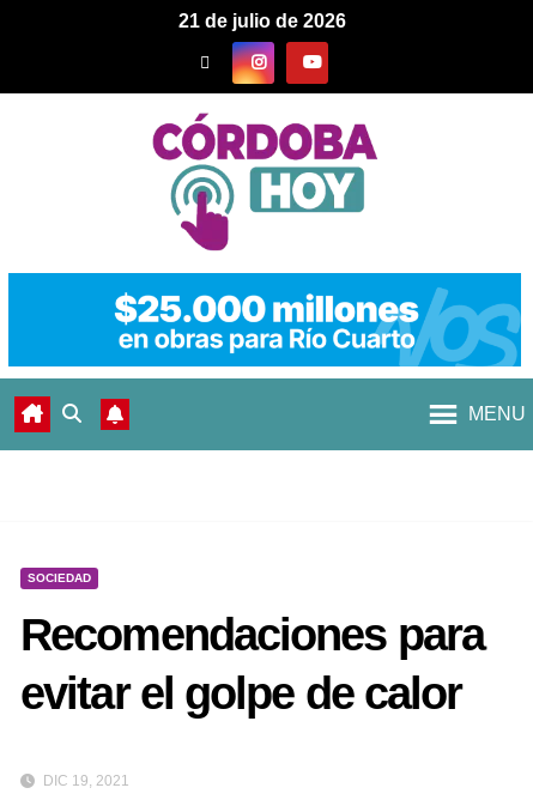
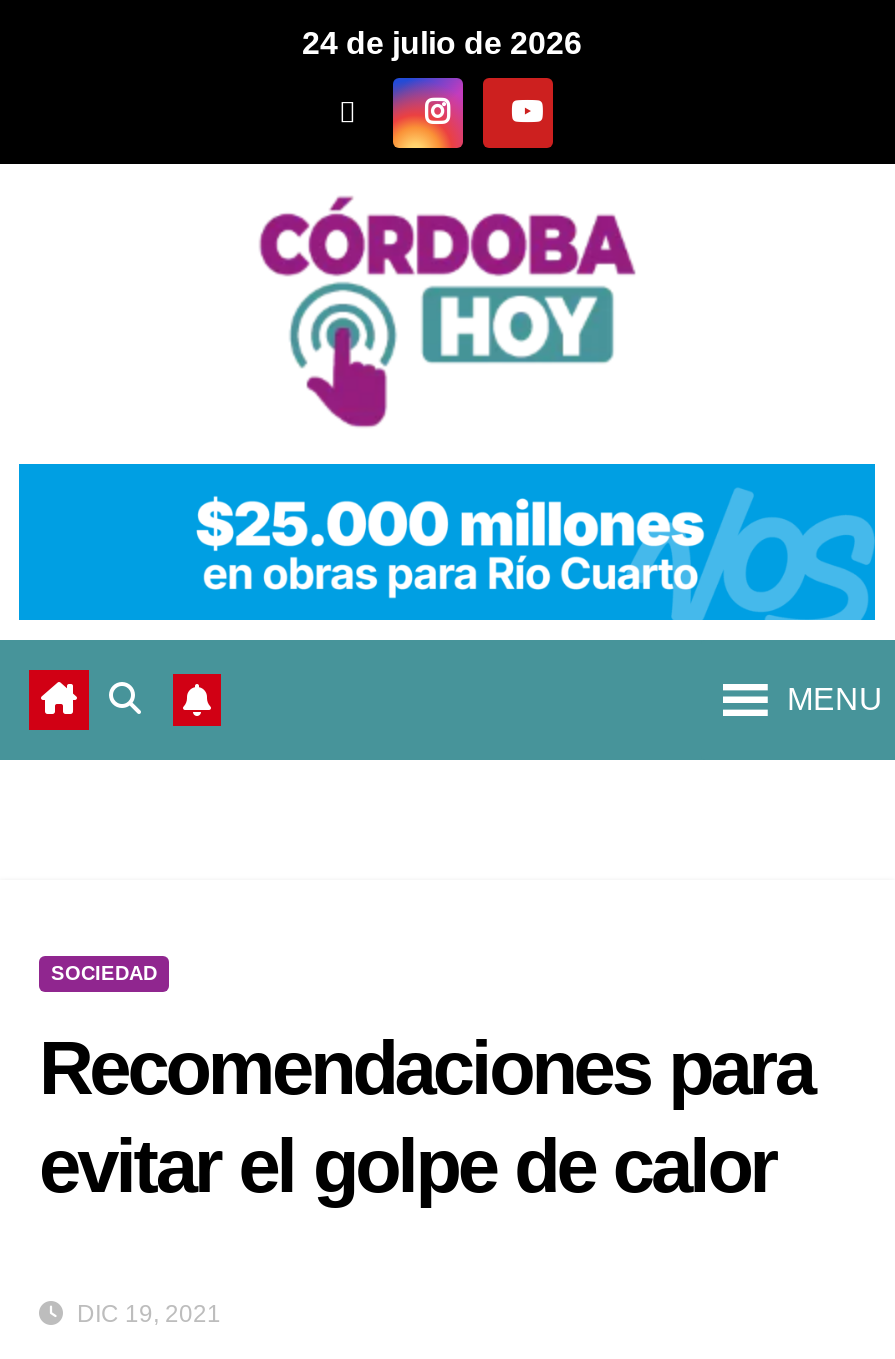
[178,11,346,31] 21 de julio de 2026 -> [302,26,582,60] 24 de julio de 2026

